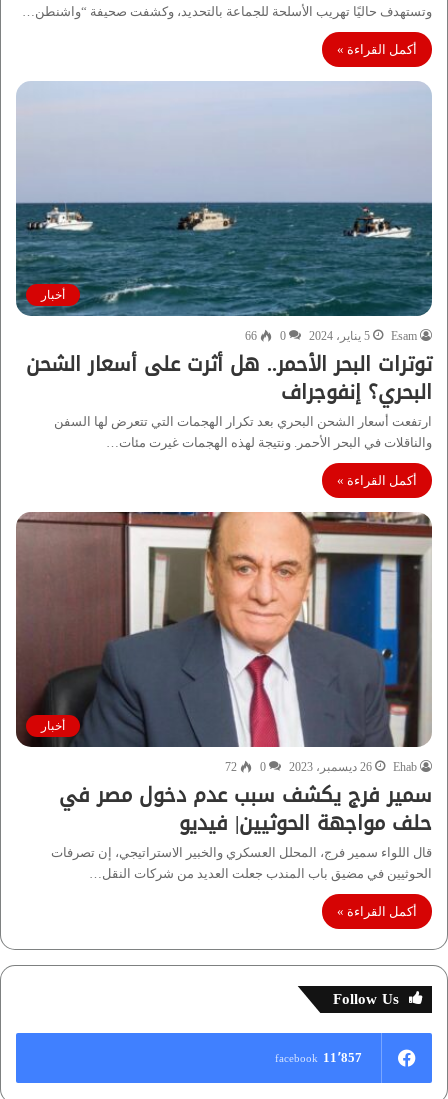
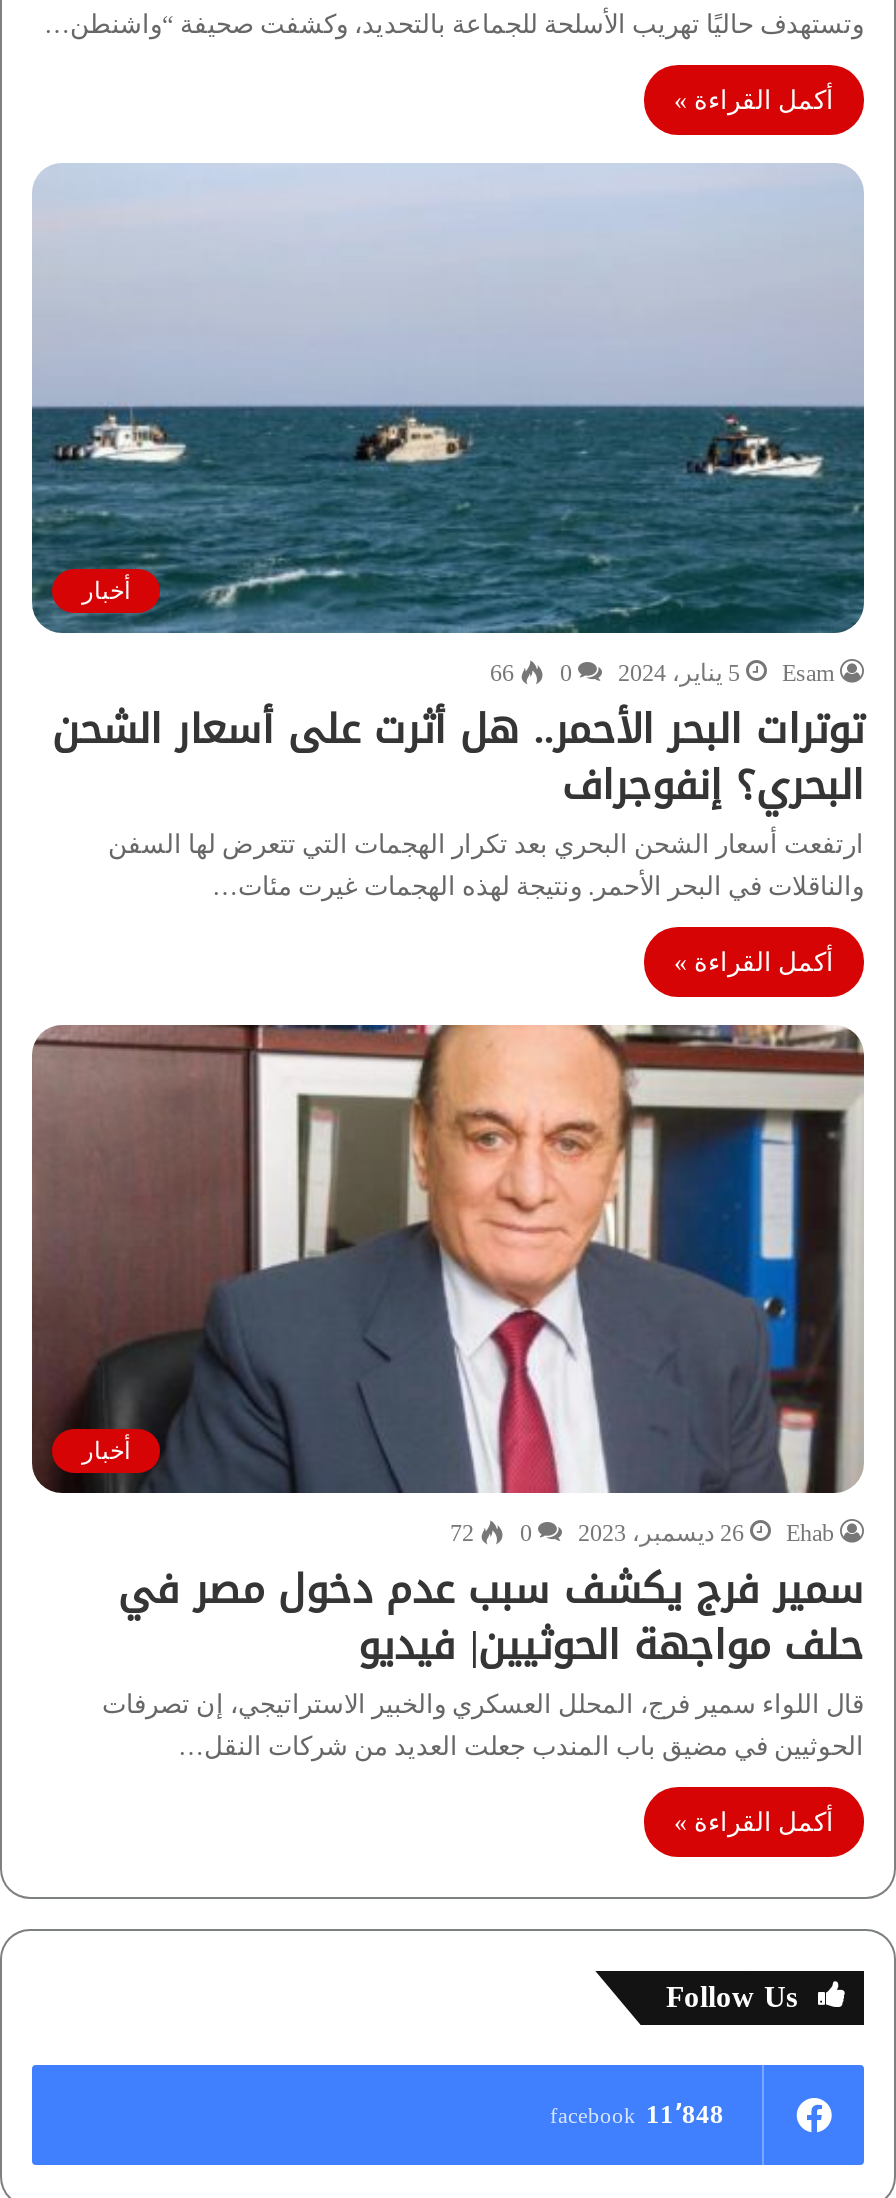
[275,1050,362,1065] facebook 11٬857 -> [550,2099,724,2129] facebook 11٬848

